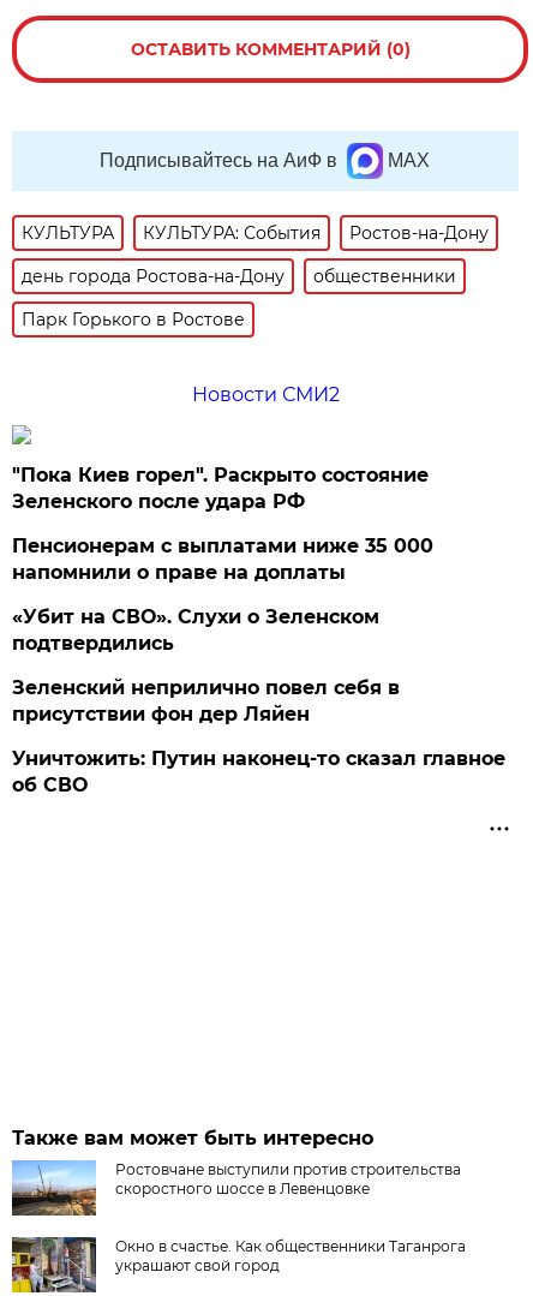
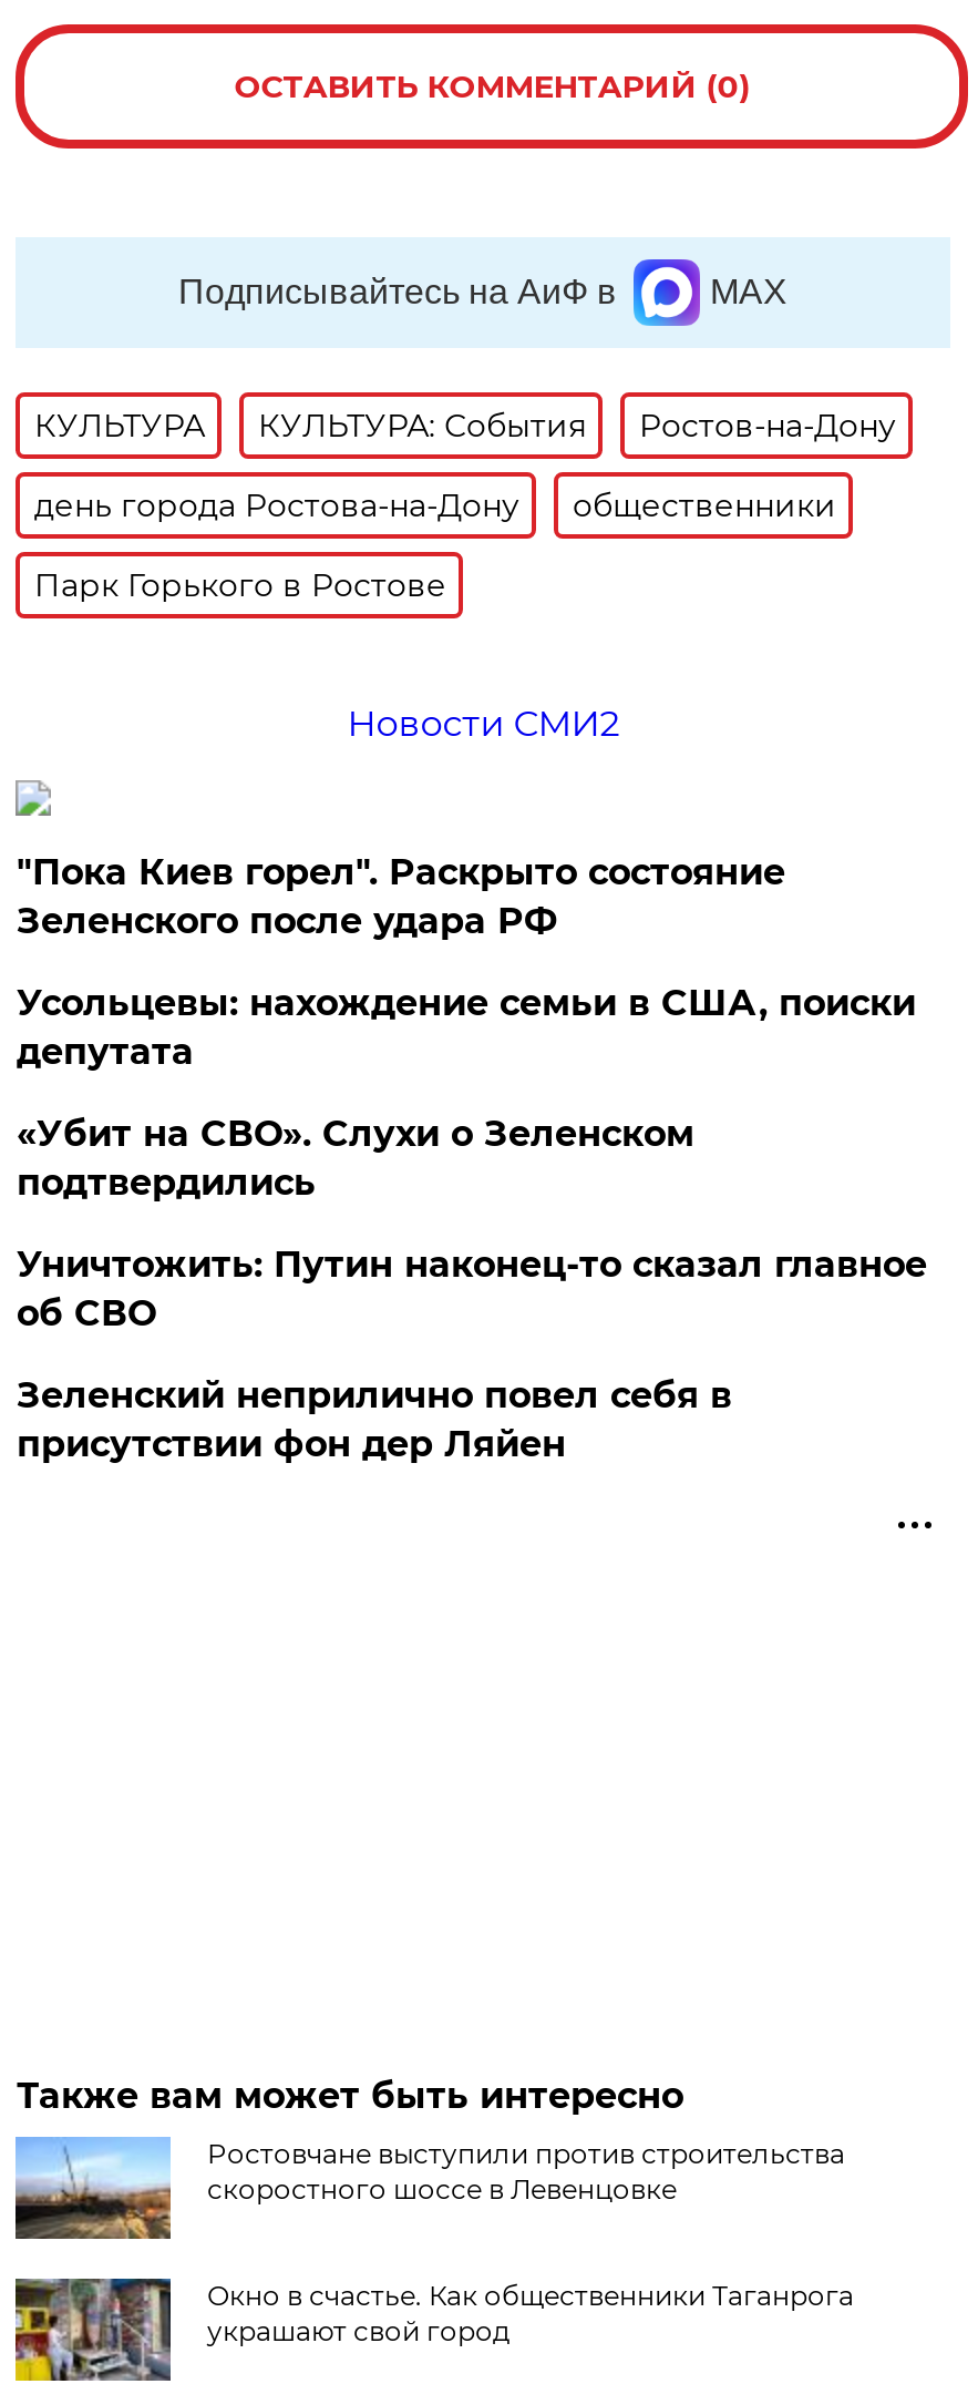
[12,534,434,584] Пенсионерам с выплатами ниже 35 000 | напомнили о праве на доплаты -> [16,982,916,1073] Усольцевы: нахождение семьи в США, поиски | депутата
moved [12,676,400,725] -> [16,1374,732,1465]: Зеленский неприлично повел cебя в | присутствии фон дер Ляйен
moved [12,747,506,796] -> [16,1244,927,1334]: Уничтожить: Путин наконец-то сказал главное | об СВО

